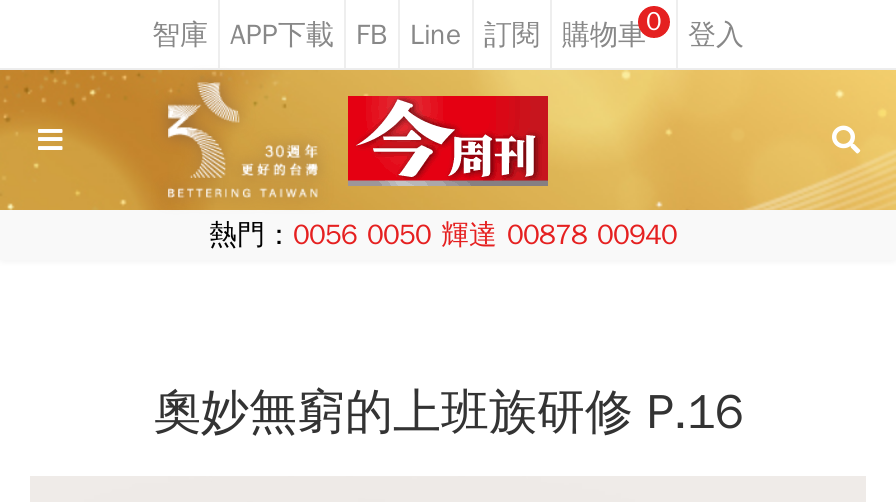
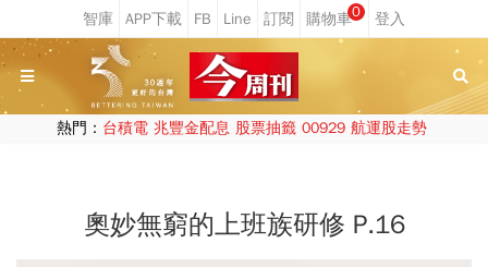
[209,218,677,252] 熱門：0056 0050 輝達 00878 00940 -> [56,119,426,137] 熱門：台積電 兆豐金配息 股票抽籤 00929 航運股走勢

